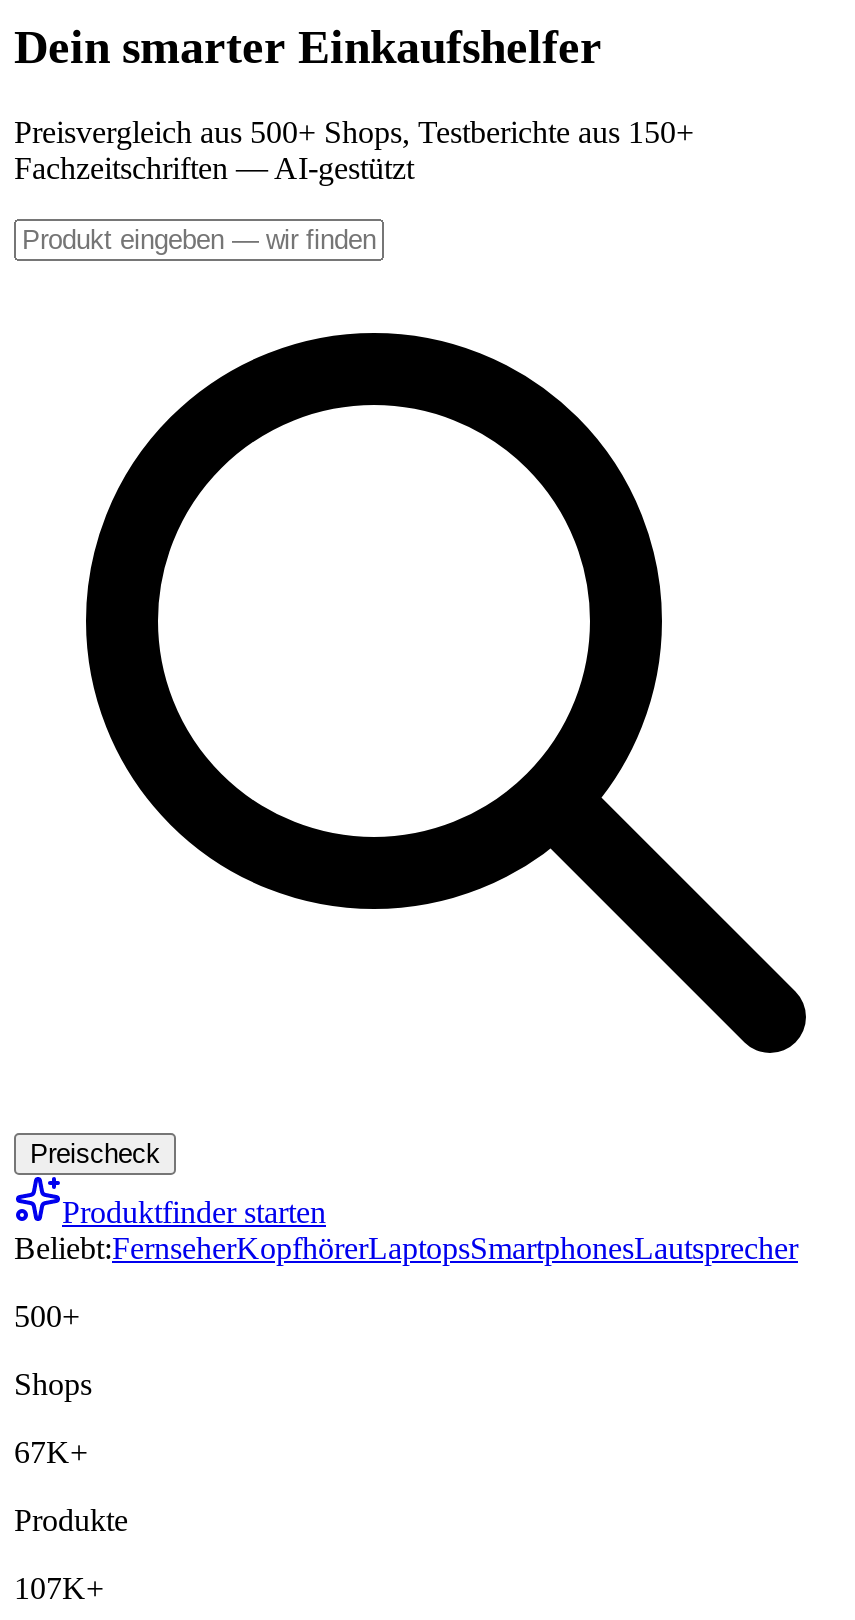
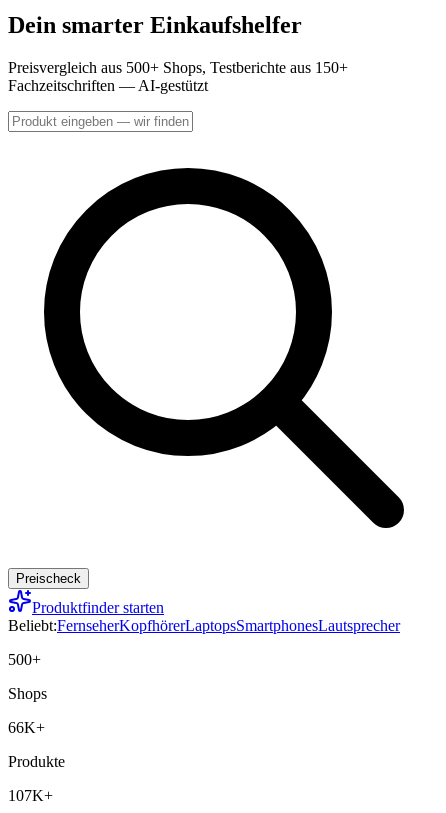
[14,1435,88,1469] 67K+ -> [8,719,45,736] 66K+

